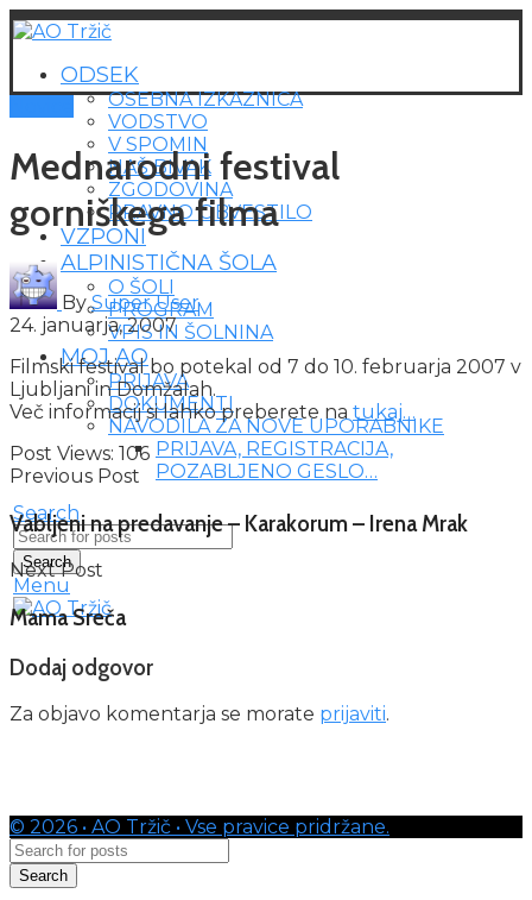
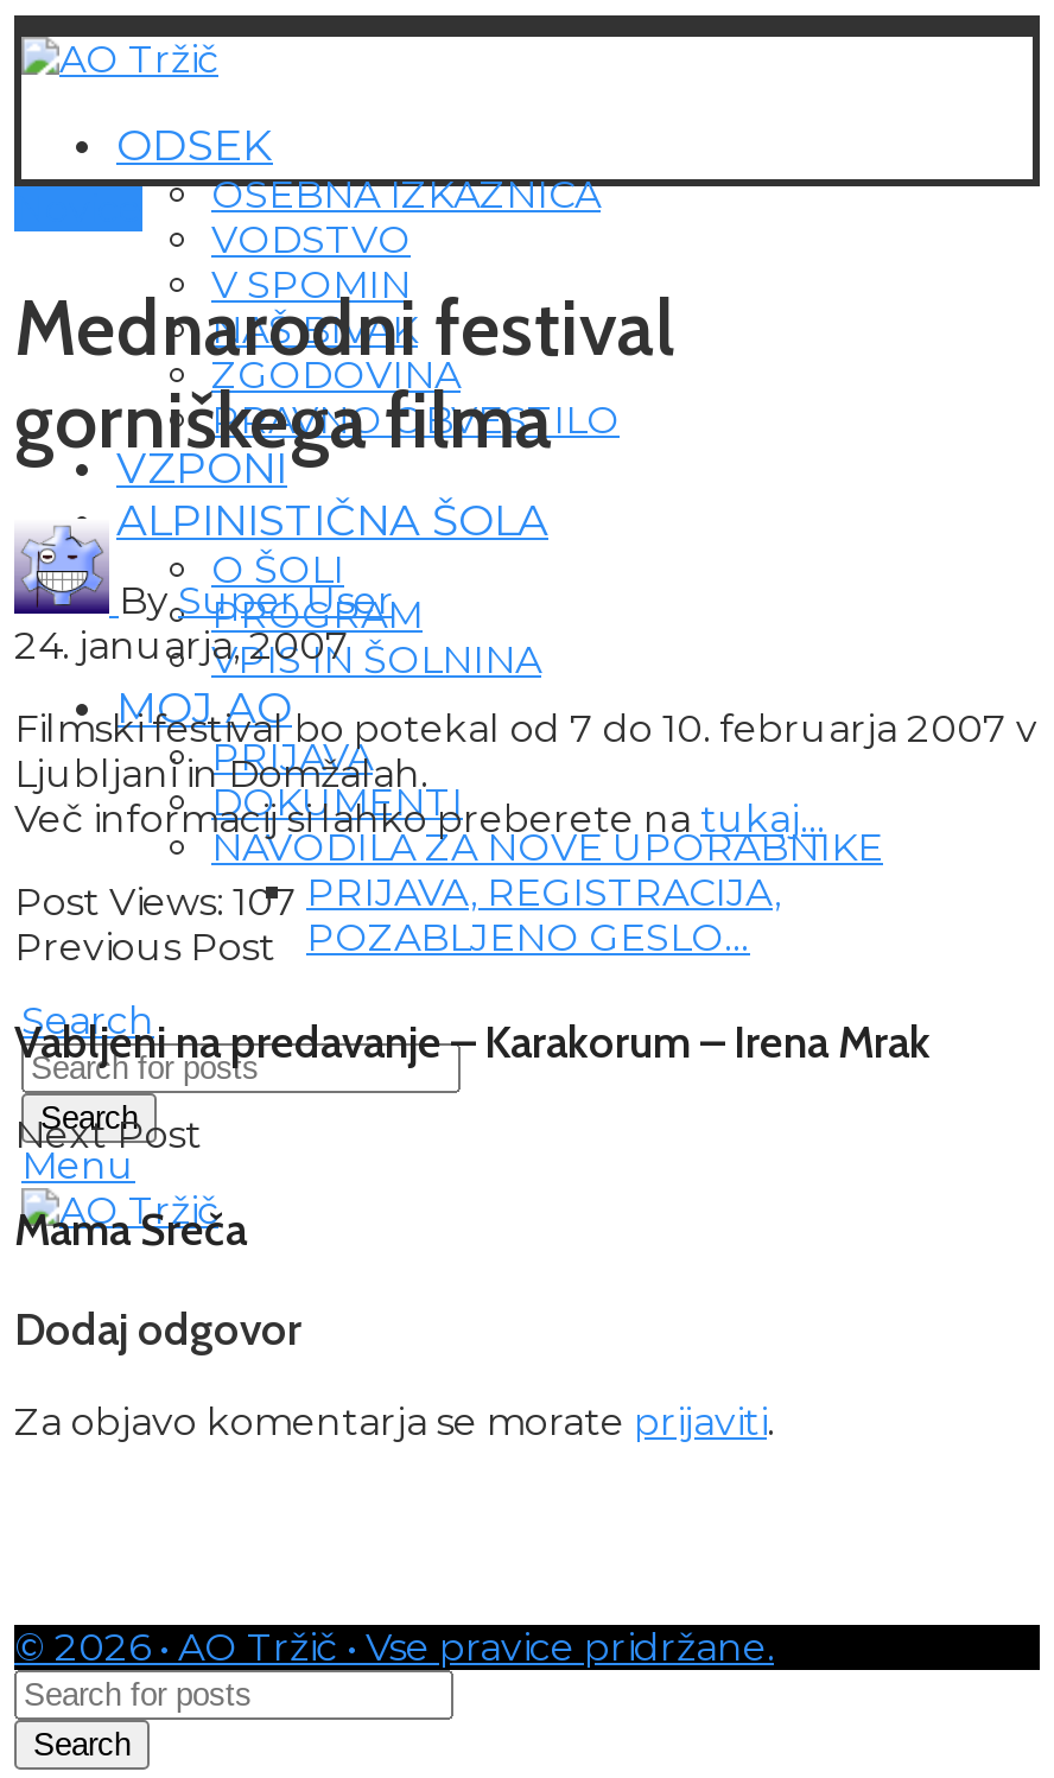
[9,438,393,465] Post Views: 106 PRIJAVA, REGISTRACIJA, -> [14,870,781,924] Post Views: 107 PRIJAVA, REGISTRACIJA,

